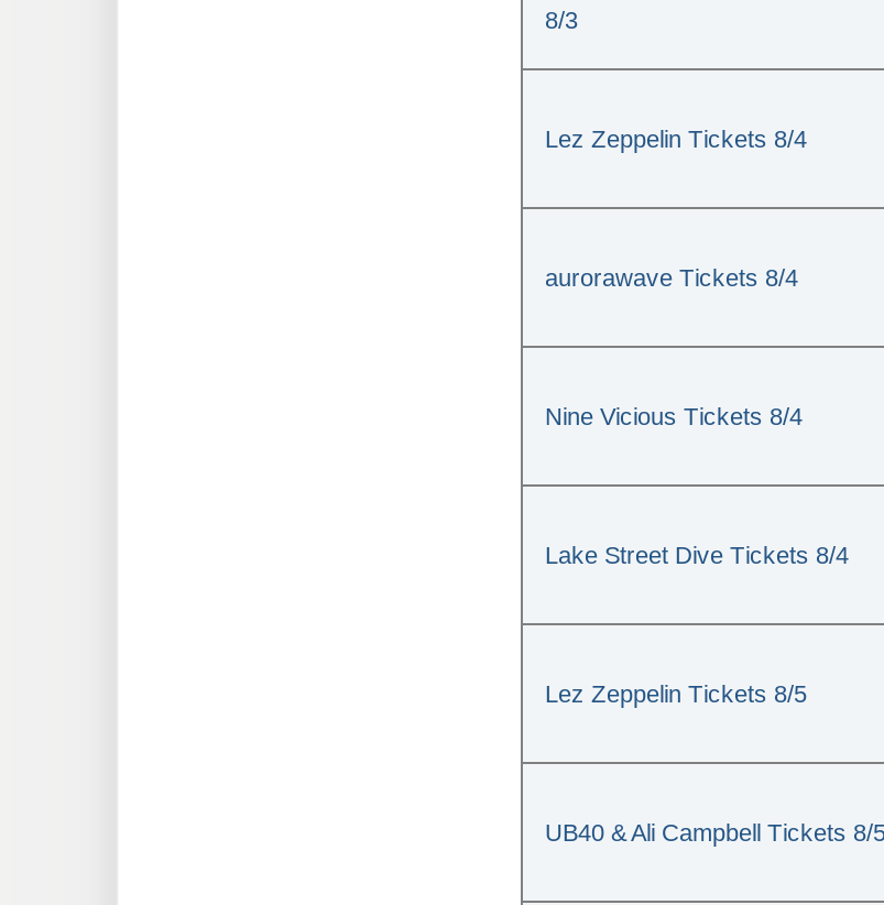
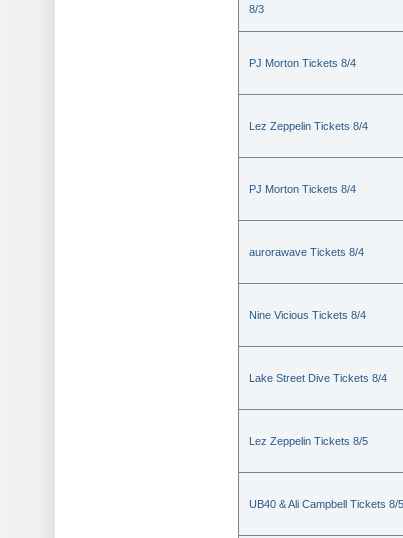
none -> [249,57,356,69] PJ Morton Tickets 8/4
none -> [249,183,356,195] PJ Morton Tickets 8/4

